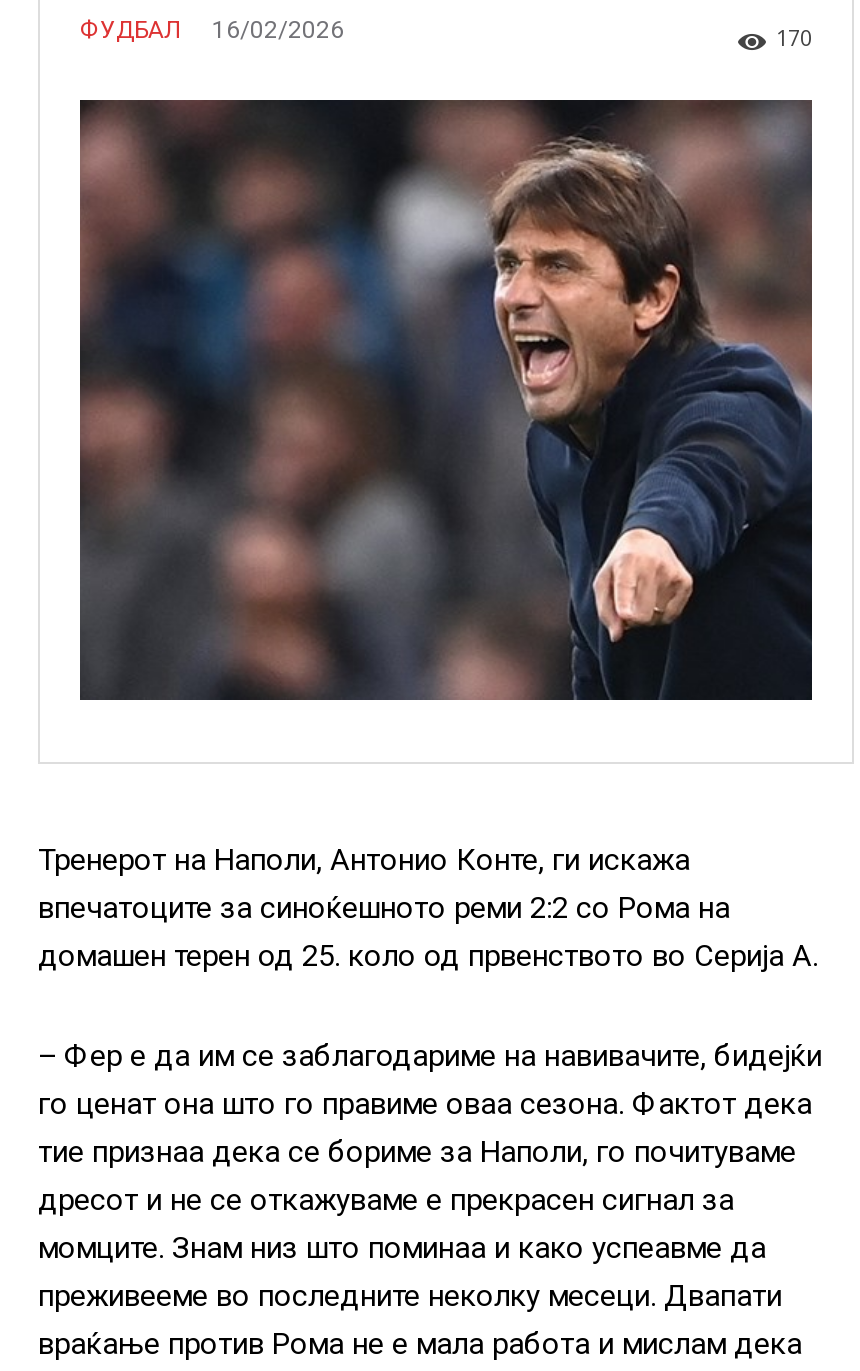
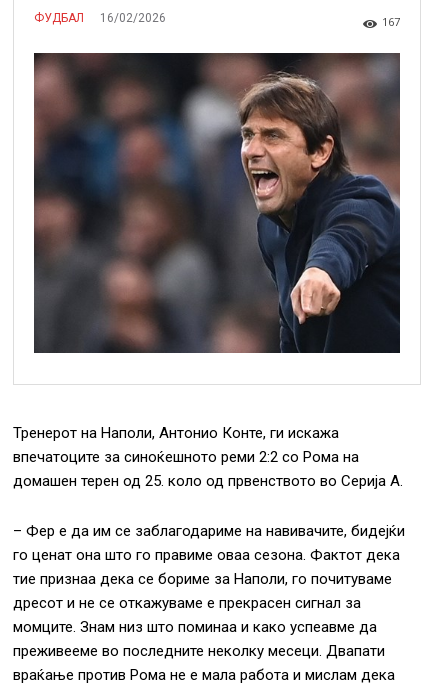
[776,22,812,52] 170 -> [382,14,400,29] 167

